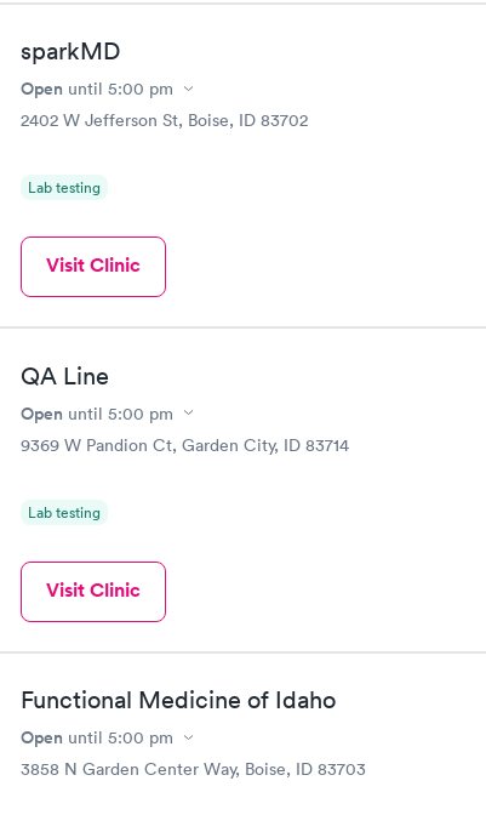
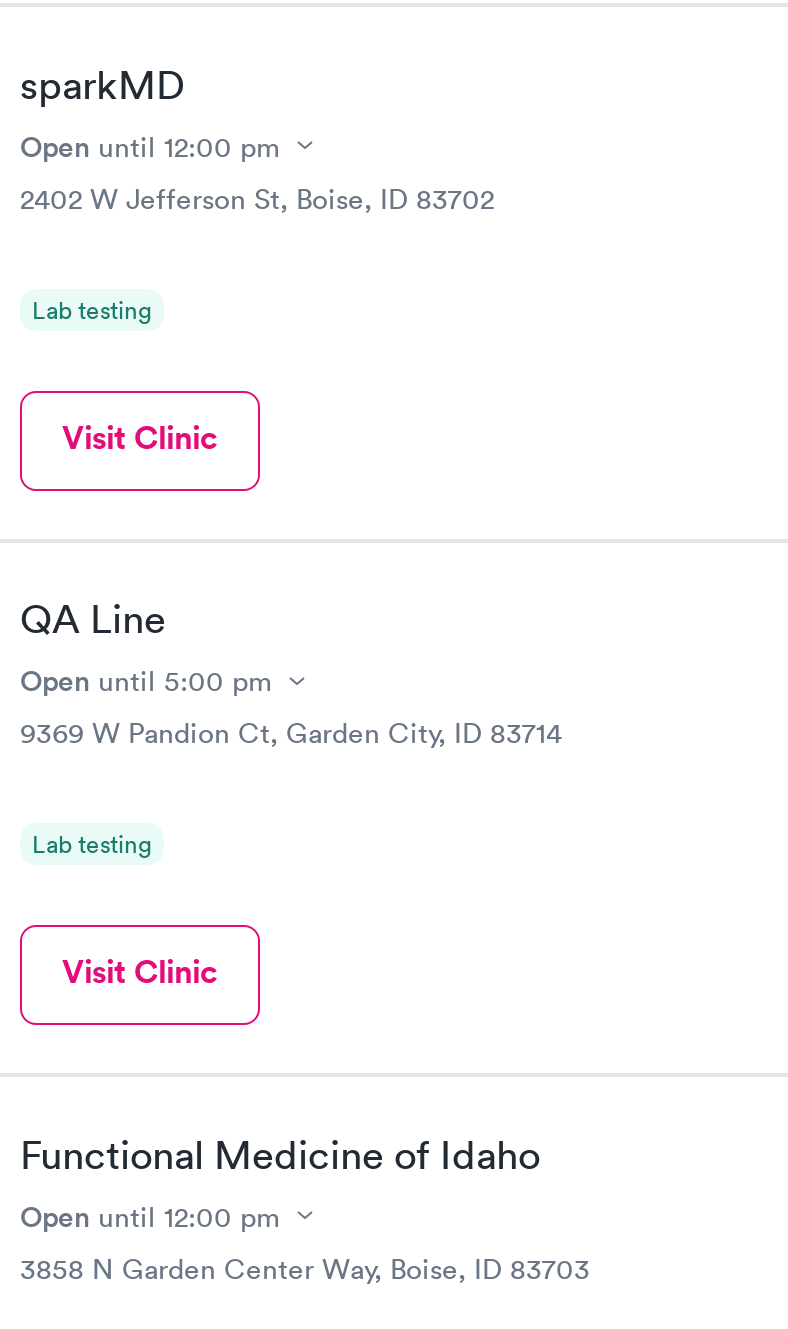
[21,77,173,101] Open until 5:00 pm -> [20,126,280,166] Open until 12:00 pm
[21,726,173,750] Open until 5:00 pm -> [20,1196,280,1236] Open until 12:00 pm

